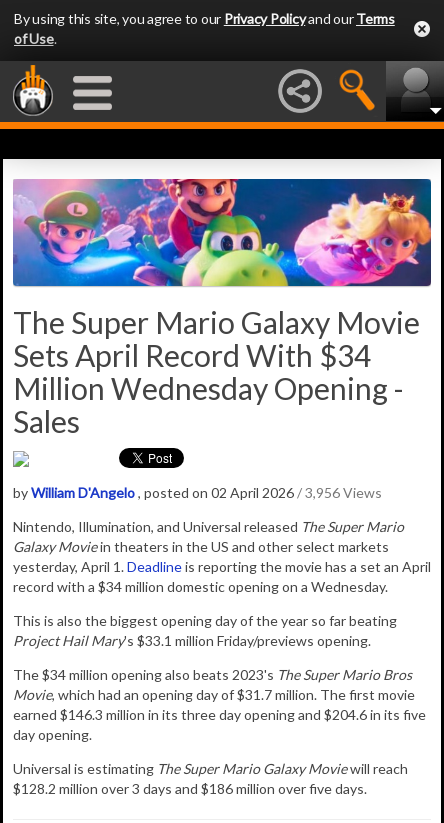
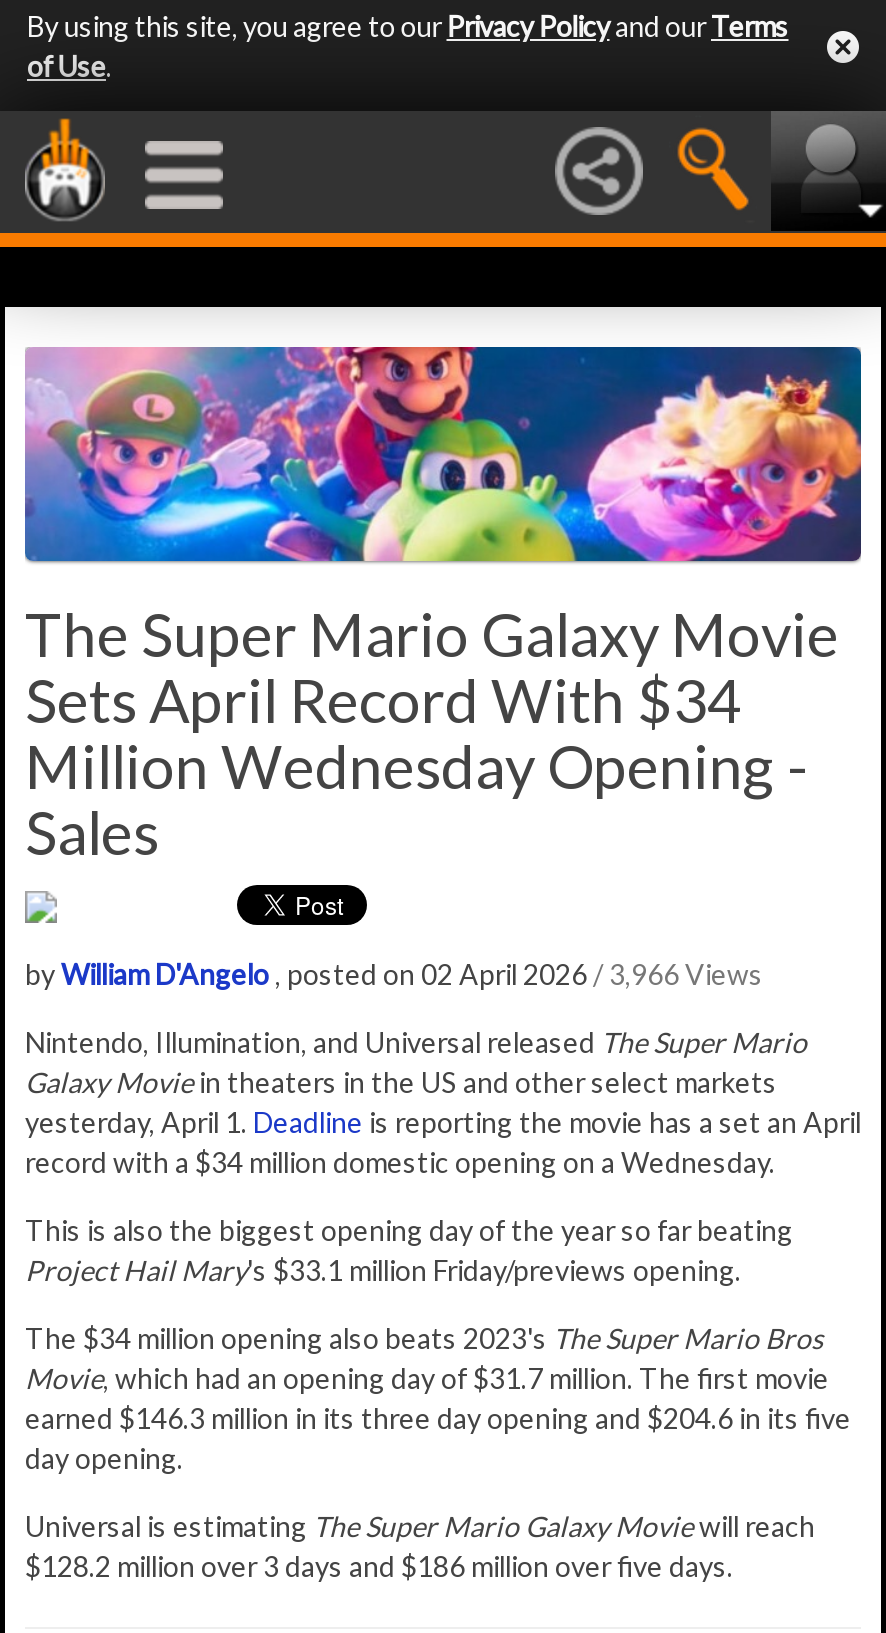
[13,484,382,501] by William D'Angelo , posted on 02 April 2026 / 3,956 Views -> [25,958,763,992] by William D'Angelo , posted on 02 April 2026 / 3,966 Views

